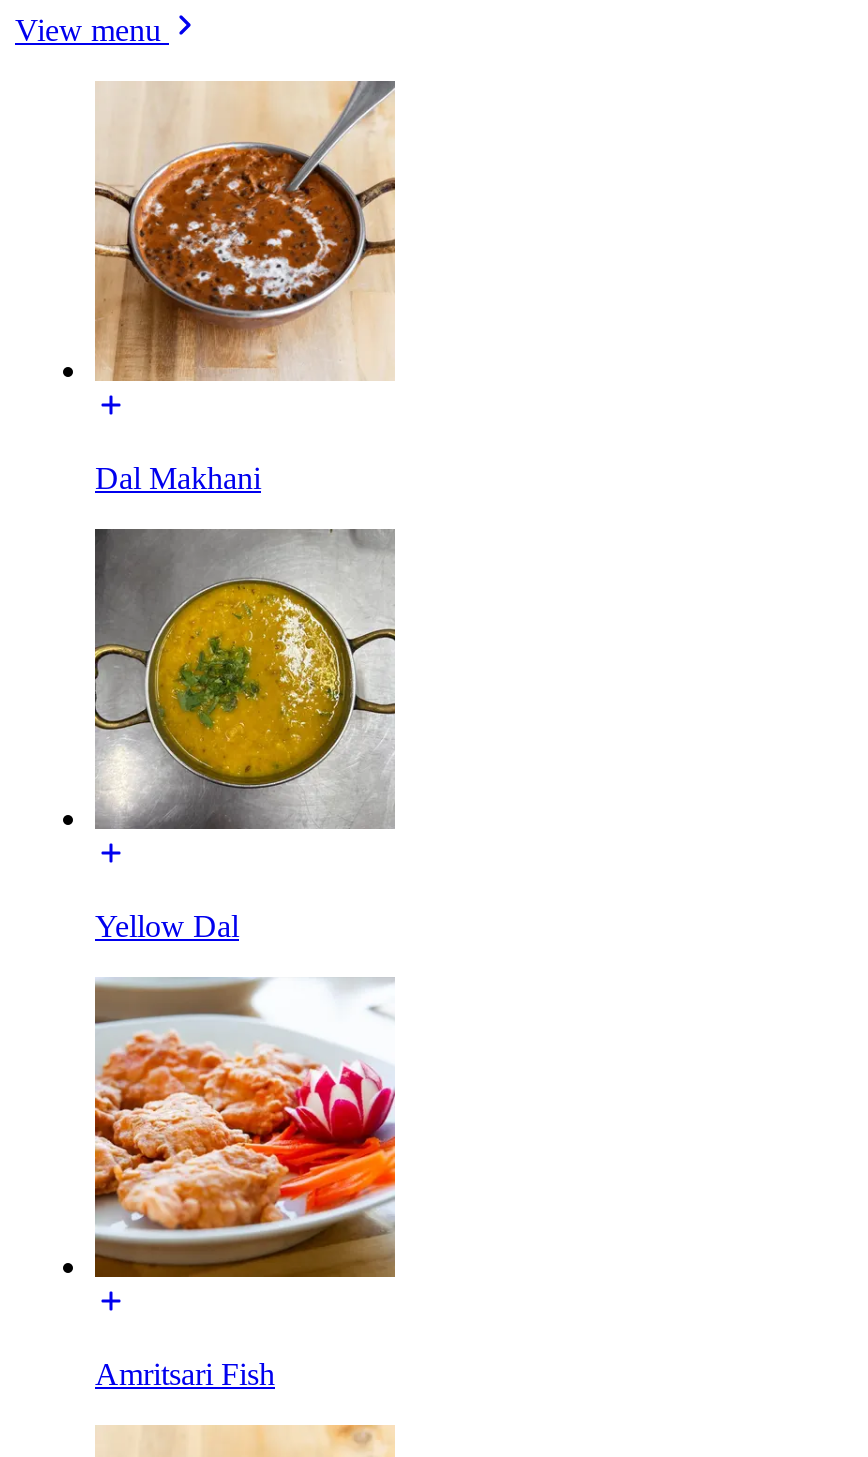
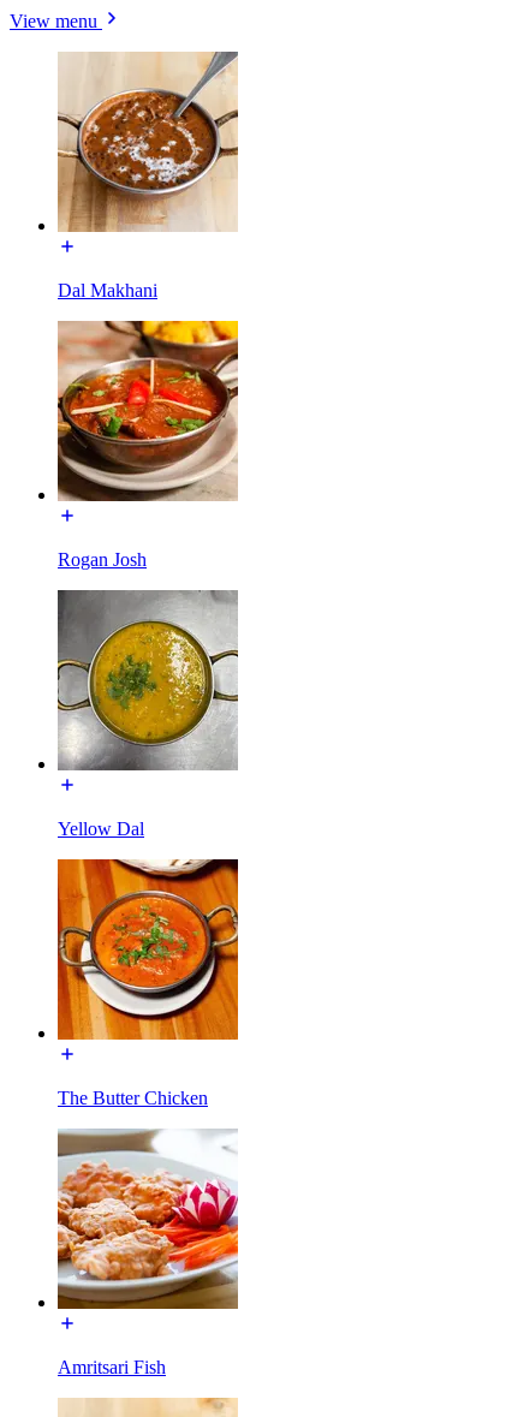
none -> [56,320,239,569] [image] | Rogan Josh
none -> [56,858,239,1108] [image] | The Butter Chicken

